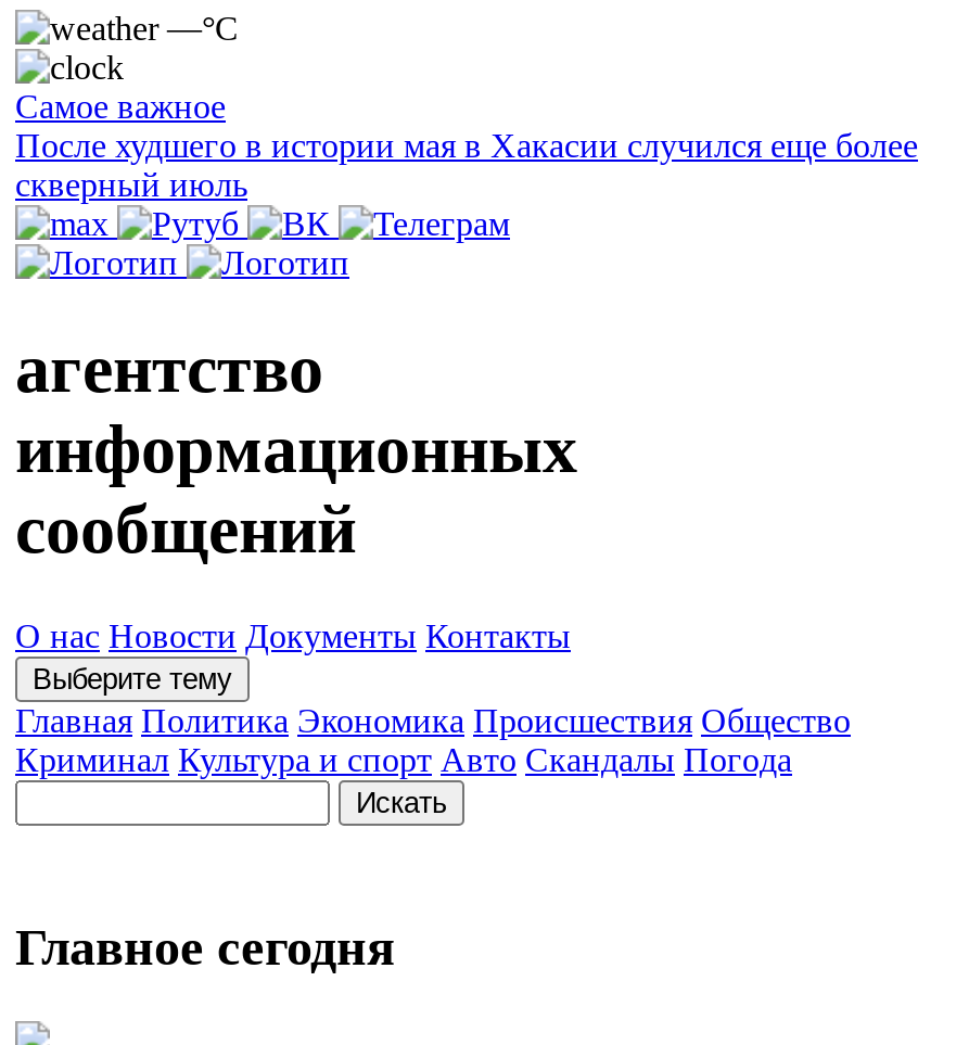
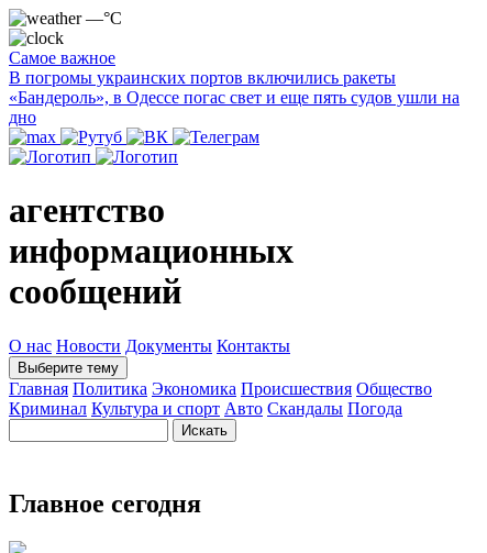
[15,127,918,203] После худшего в истории мая в Хакасии случился еще более | скверный июль -> [9,68,460,126] В погромы украинских портов включились ракеты | «Бандероль», в Одессе погас свет и еще пять судов ушли на | дно

